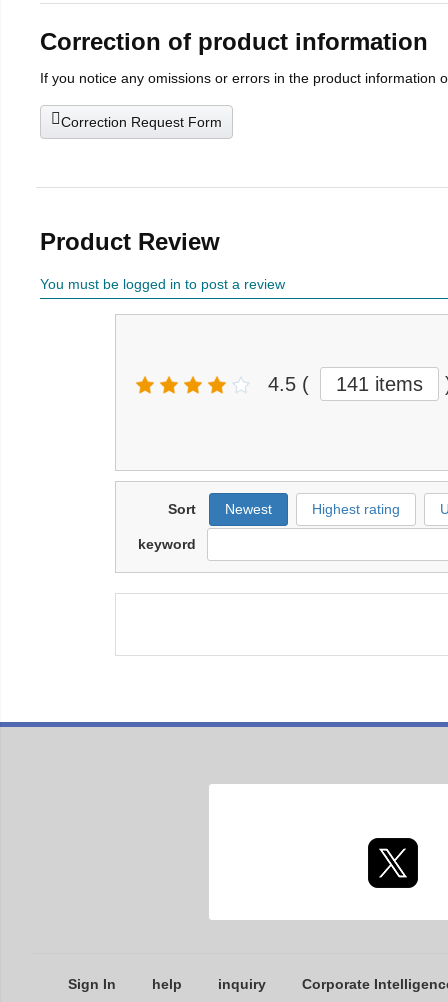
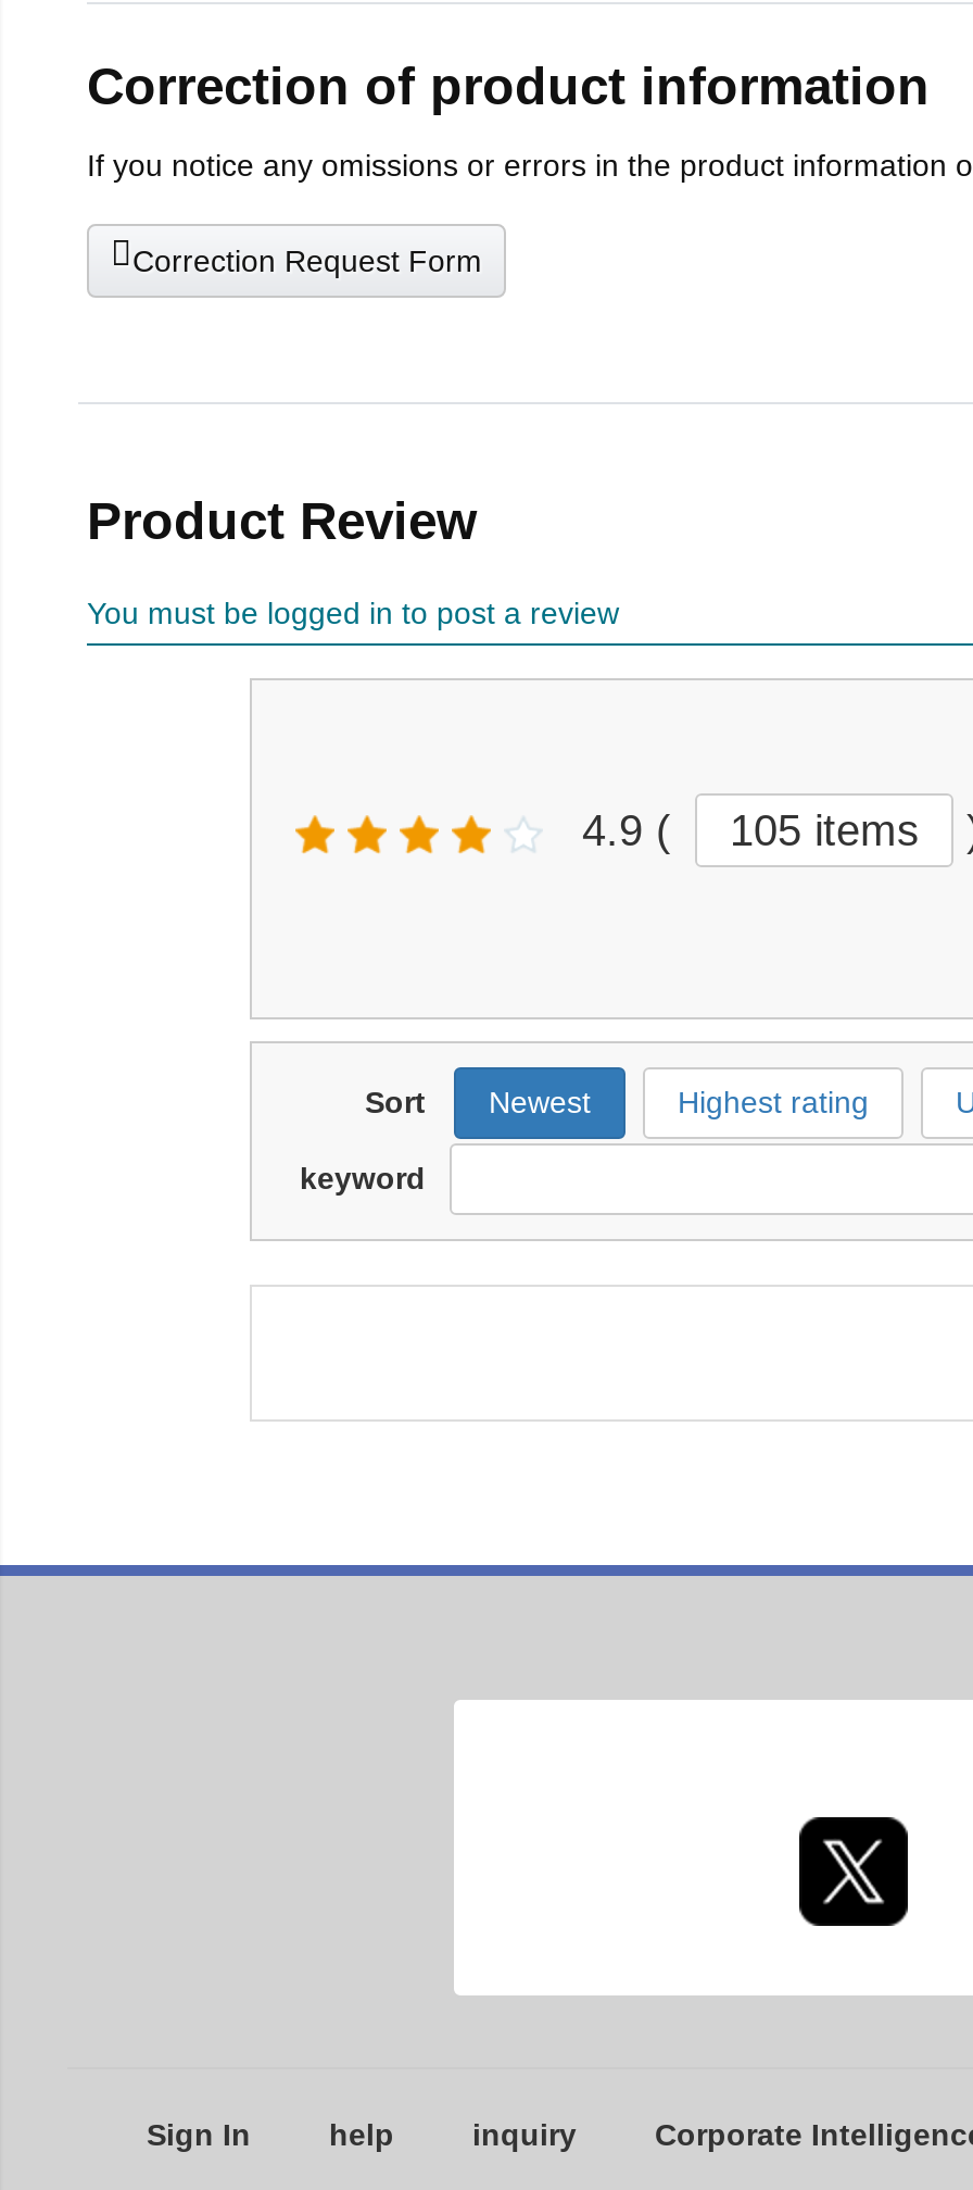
[262,373,315,395] 4.5 ( -> [569,808,684,856] 4.9 (
[336,373,423,395] 141 items -> [730,808,919,856] 105 items

